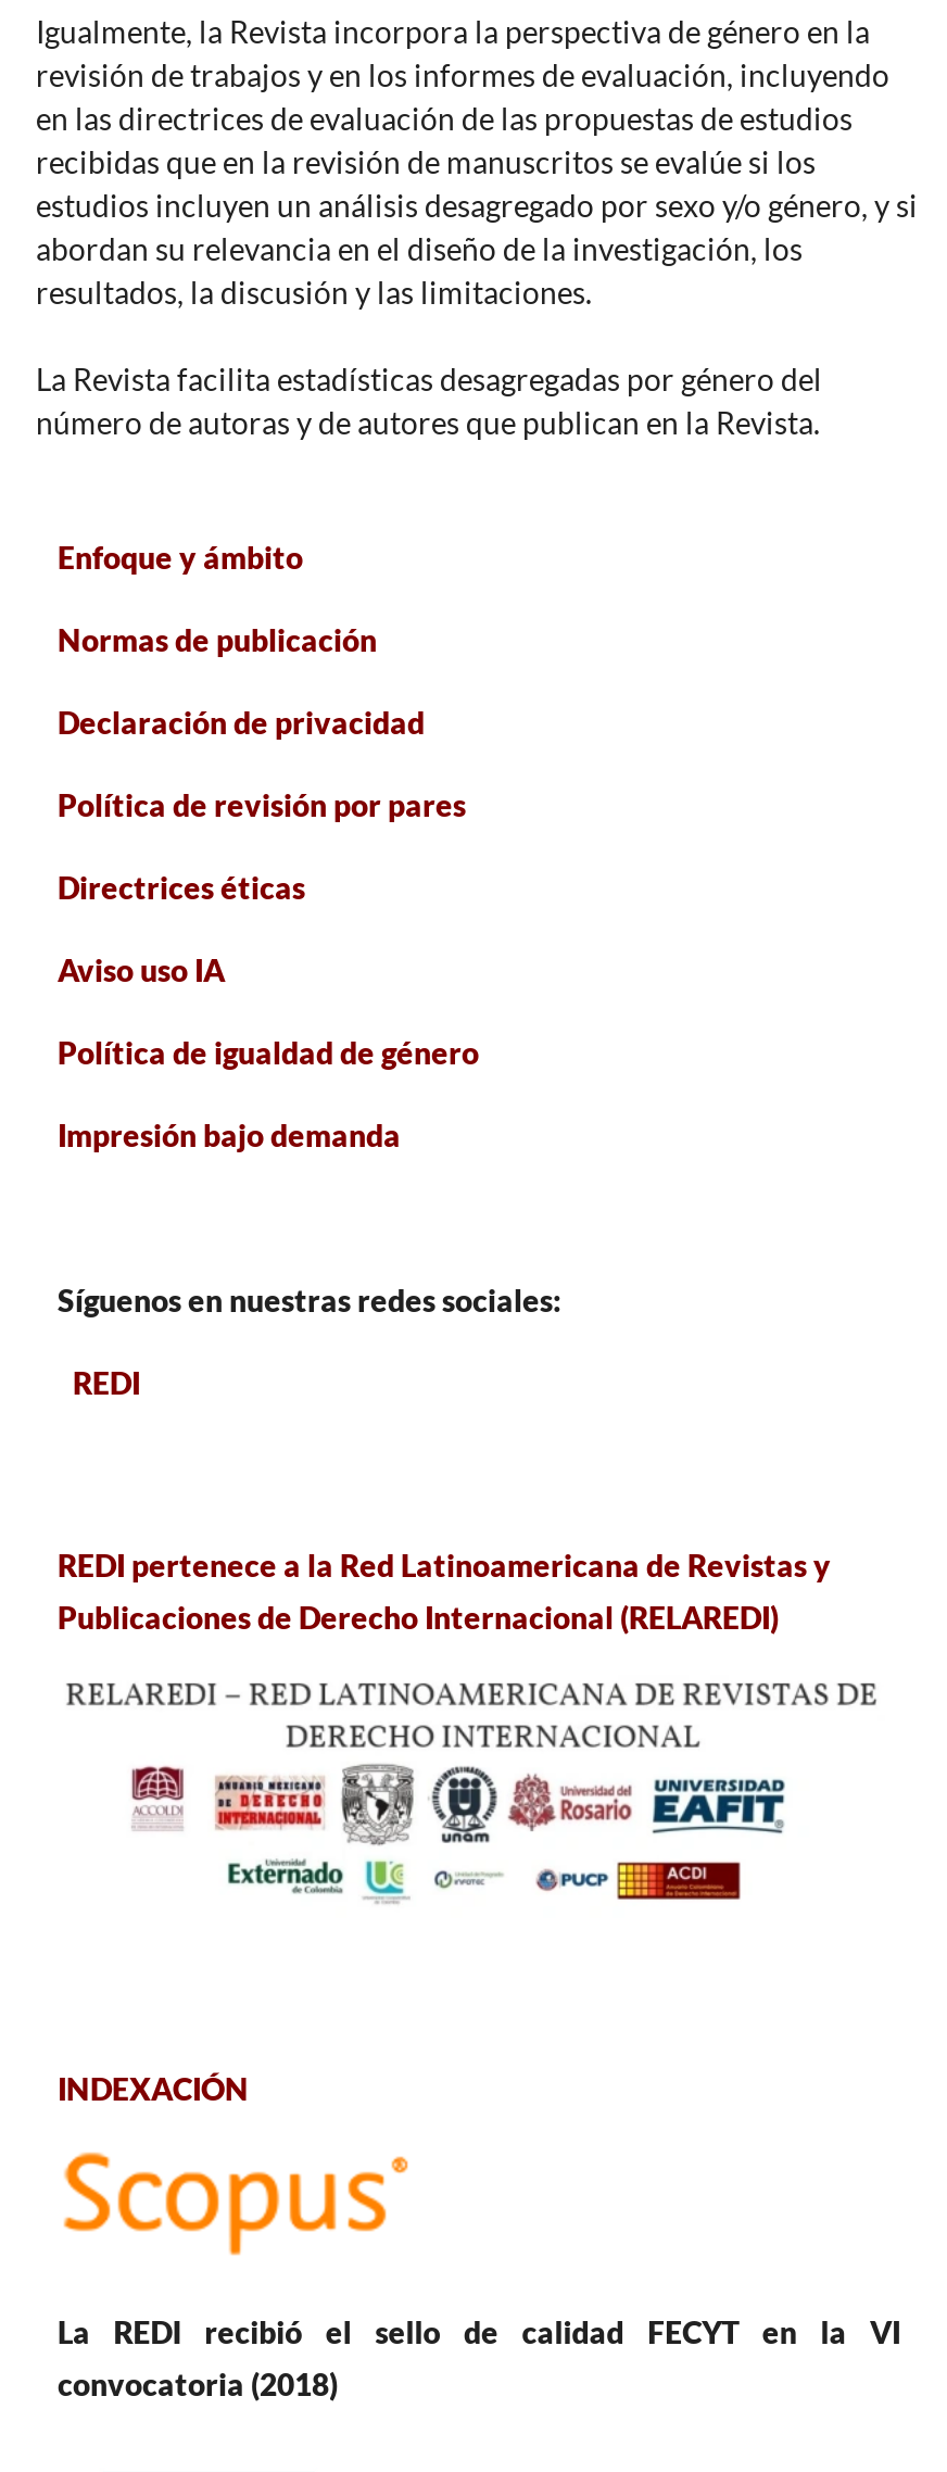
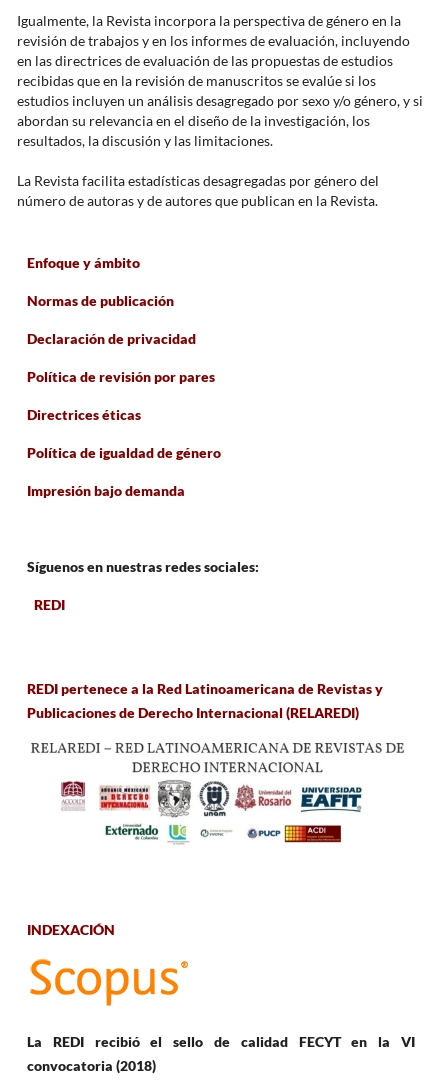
[58,951,225,988] Aviso uso IA -> none

